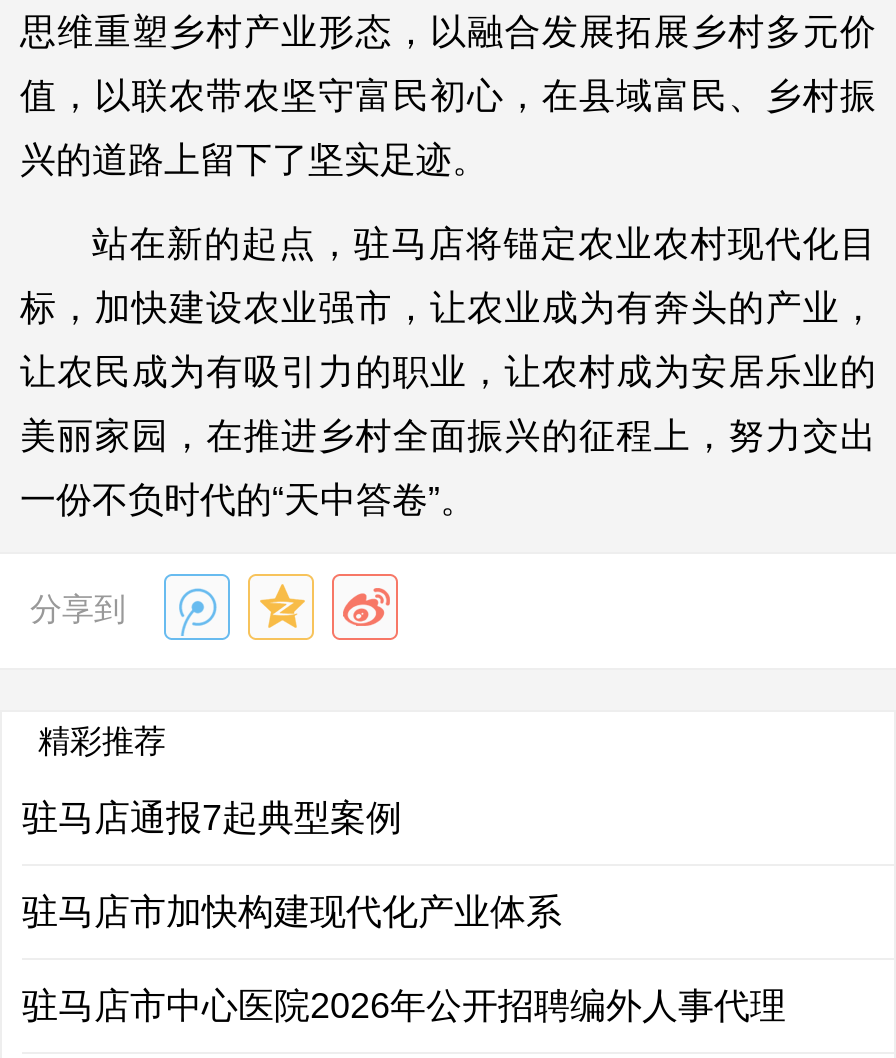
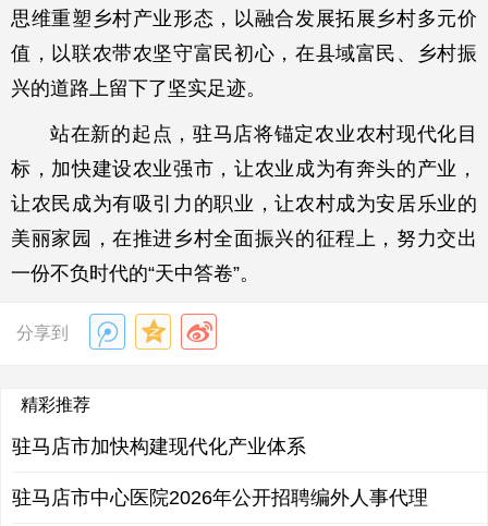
[22,797,402,837] 驻马店通报7起典型案例 -> none

